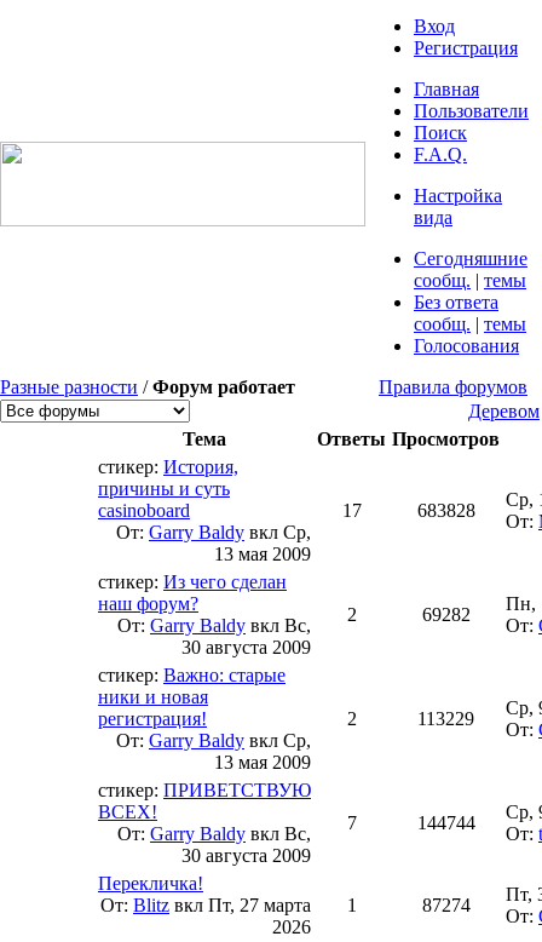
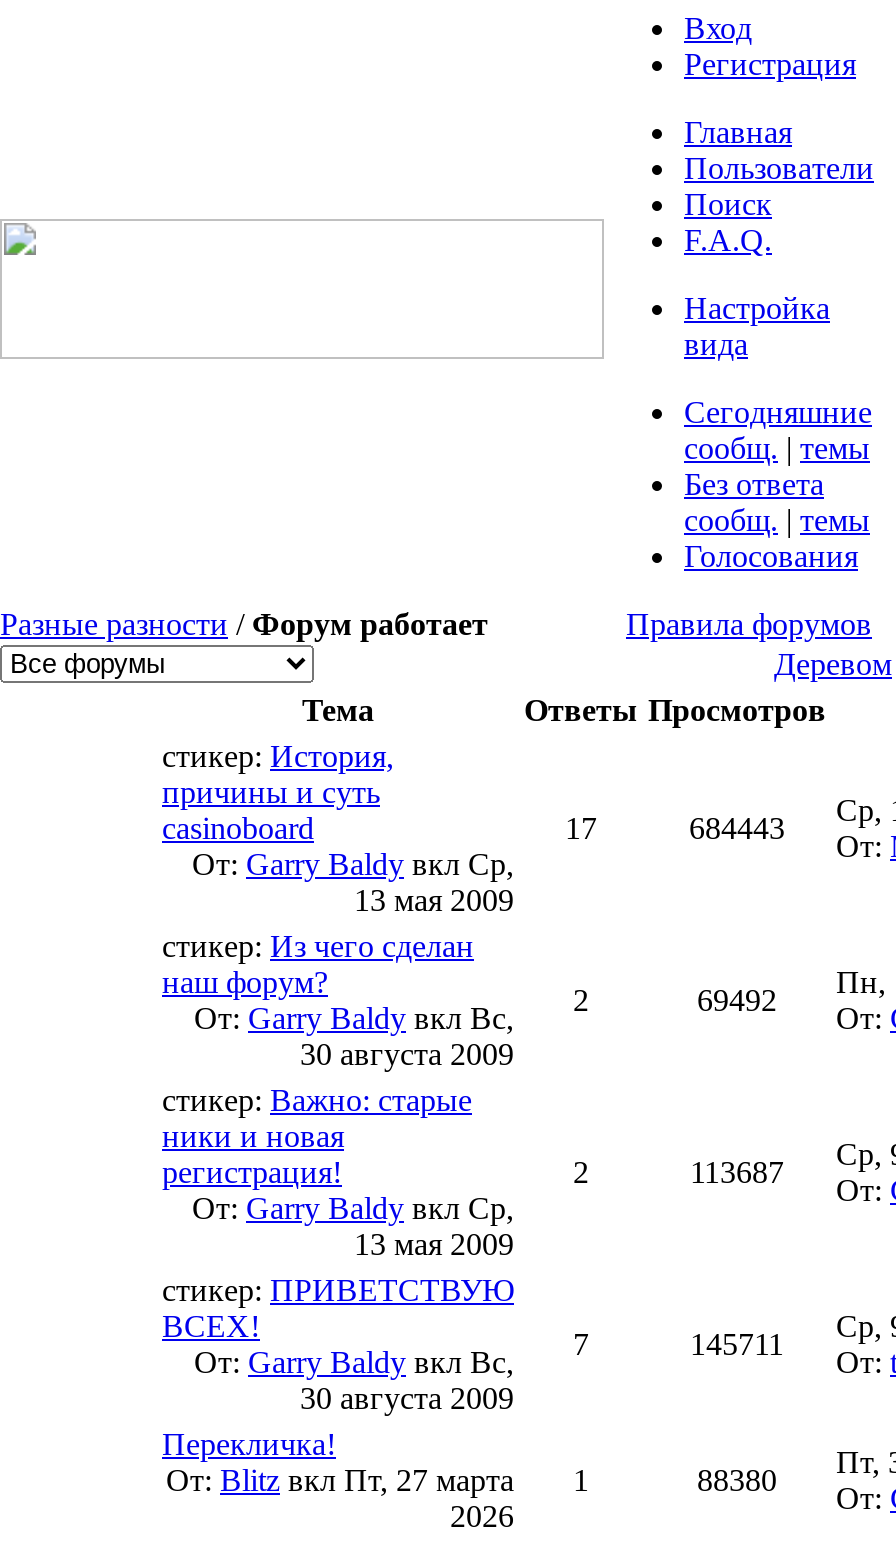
[417,500,475,521] 683828 -> [689,811,785,845] 684443
[422,604,470,625] 69282 -> [697,983,777,1017] 69492
[417,708,474,729] 113229 -> [690,1155,784,1189] 113687
[417,812,475,833] 144744 -> [690,1327,784,1361] 145711
[422,895,470,915] 87274 -> [697,1463,777,1497] 88380

